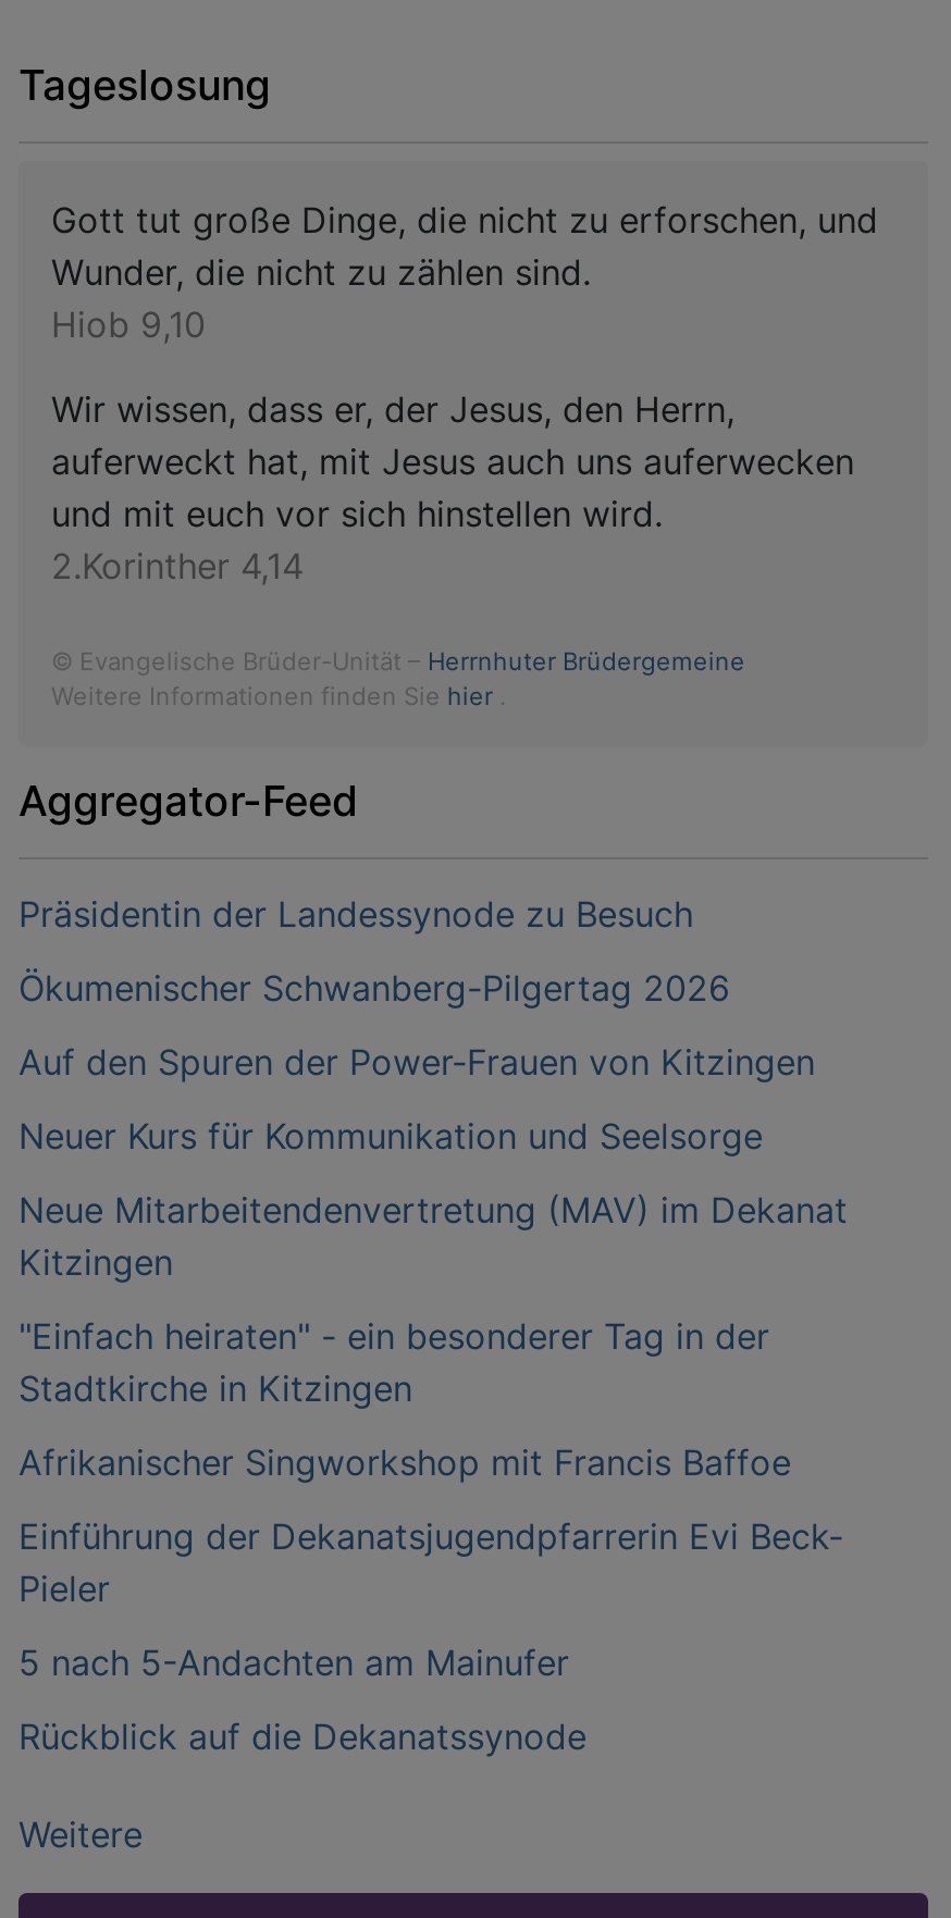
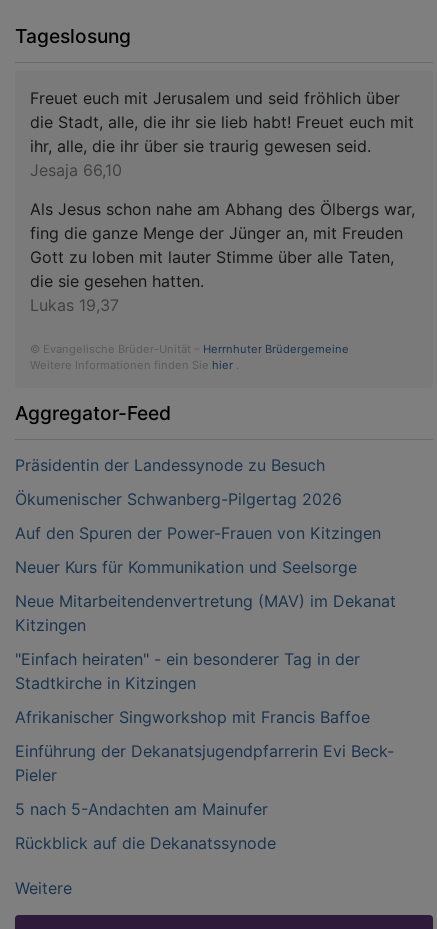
[51,197,878,345] Gott tut große Dinge, die nicht zu erforschen, und | Wunder, die nicht zu zählen sind. | Hiob 9,10 -> [30,88,414,180] Freuet euch mit Jerusalem und seid fröhlich über | die Stadt, alle, die ihr sie lieb habt! Freuet euch mit | ihr, alle, die ihr über sie traurig gewesen seid. | Jesaja 66,10
[51,387,854,587] Wir wissen, dass er, der Jesus, den Herrn, | auferweckt hat, mit Jesus auch uns auferwecken | und mit euch vor sich hinstellen wird. | 2.Korinther 4,14 -> [30,199,415,315] Als Jesus schon nahe am Abhang des Ölbergs war, | fing die ganze Menge der Jünger an, mit Freuden | Gott zu loben mit lauter Stimme über alle Taten, | die sie gesehen hatten. | Lukas 19,37

